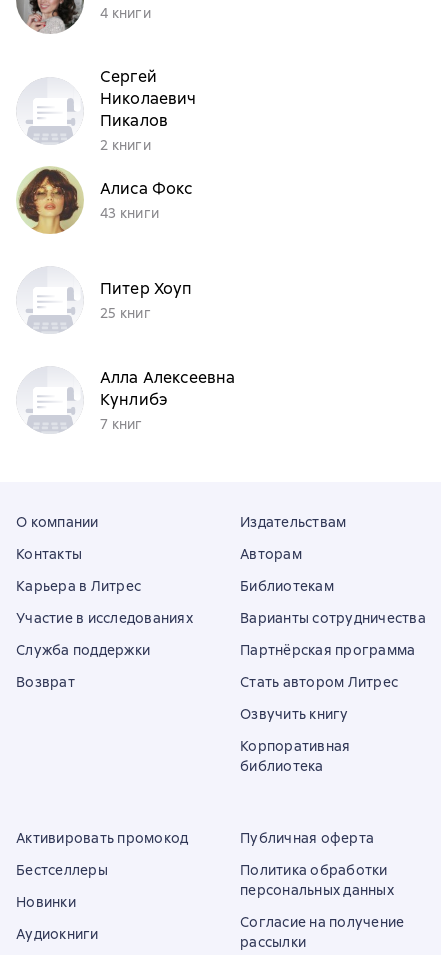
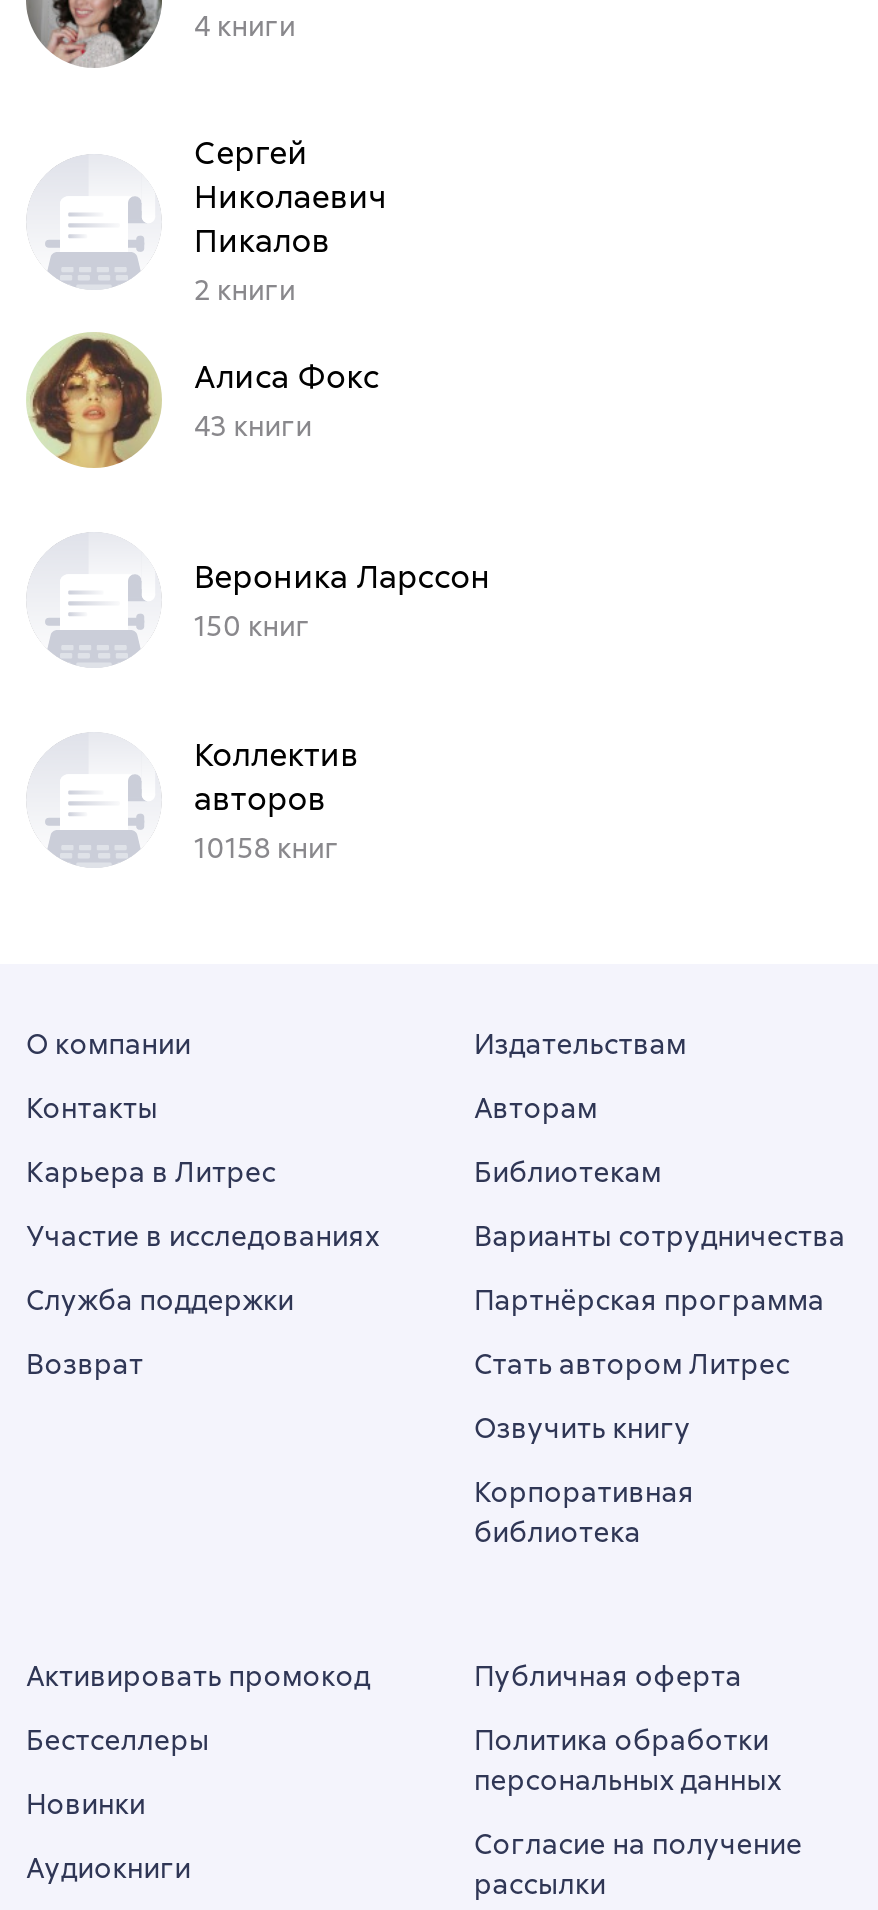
[100,277,192,321] Питер Хоуп | 25 книг -> [194,555,491,643] Вероника Ларссон | 150 книг
[100,366,235,432] Алла Алексеевна | Кунлибэ | 7 книг -> [194,733,359,865] Коллектив | авторов | 10158 книг

